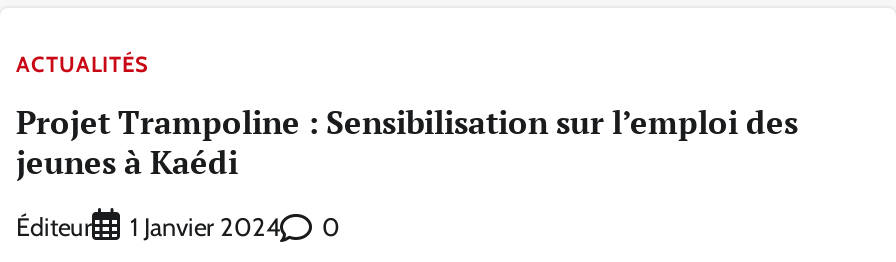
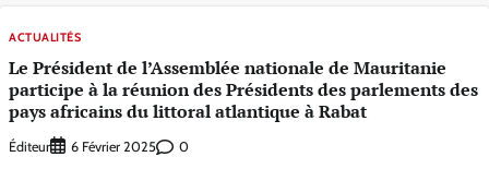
[16,100,798,184] Projet Trampoline : Sensibilisation sur l’emploi des | jeunes à Kaédi -> [9,55,478,123] Le Président de l’Assemblée nationale de Mauritanie | participe à la réunion des Présidents des parlements des | pays africains du littoral atlantique à Rabat
[130,212,280,242] 1 Janvier 2024 -> [71,139,156,155] 6 Février 2025

